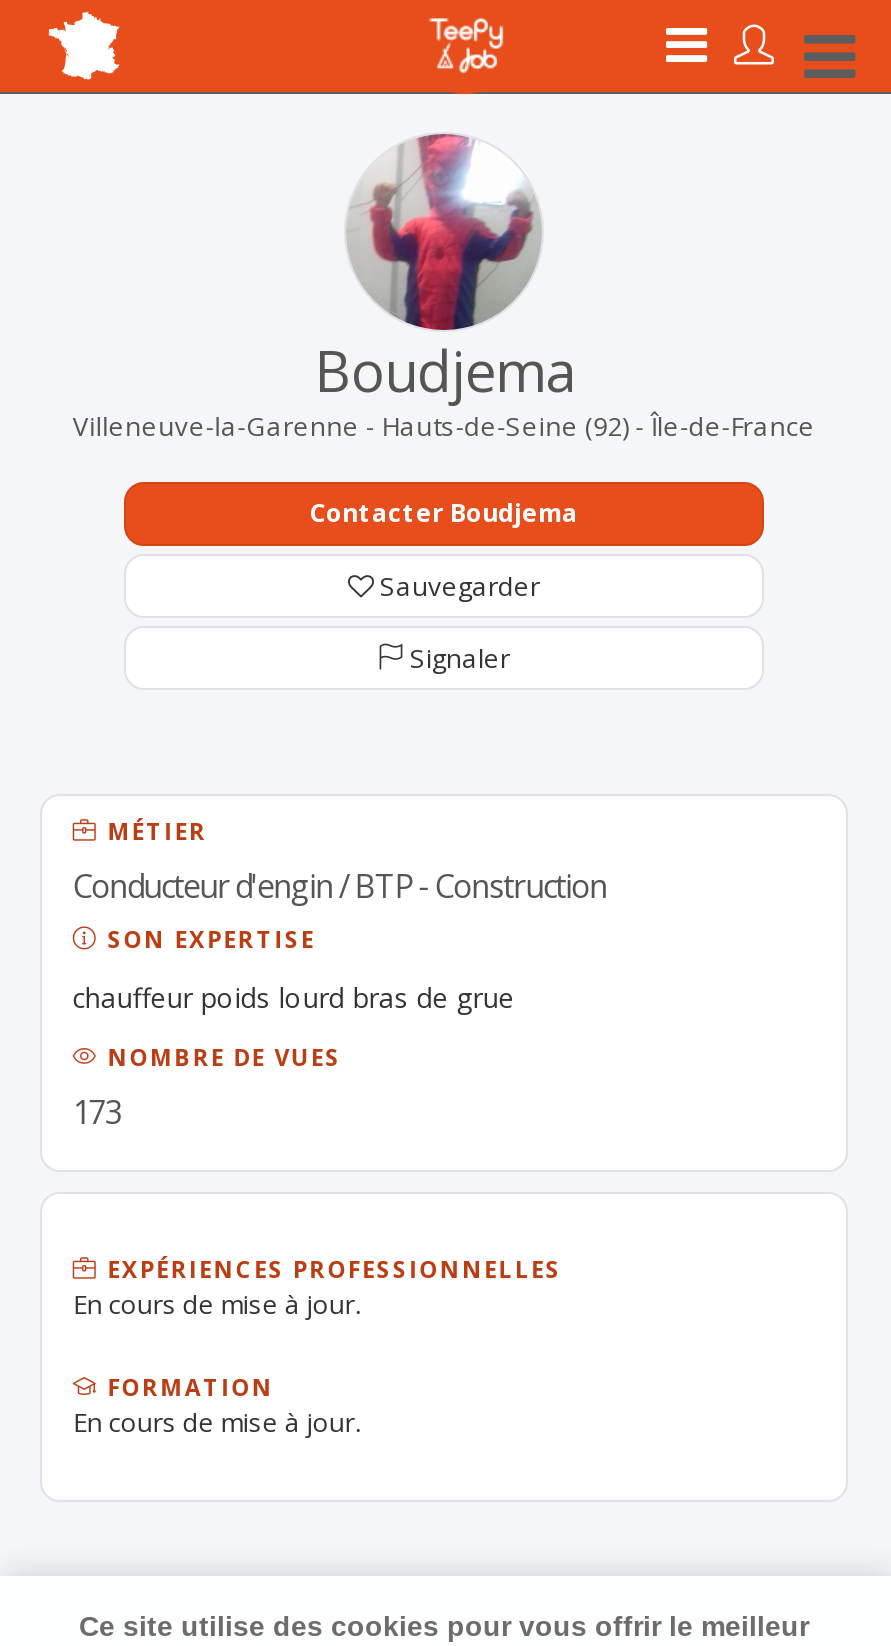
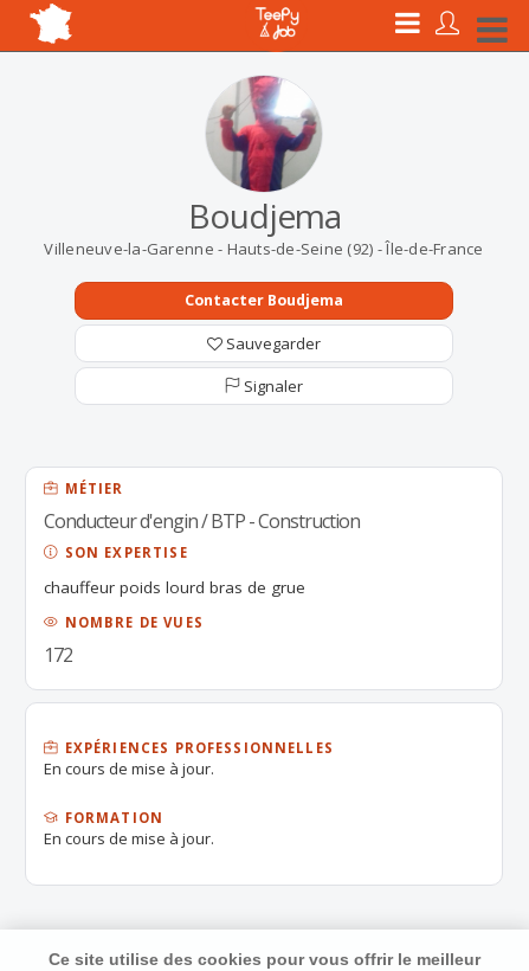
[73,1090,121,1134] 173 -> [44,642,73,668] 172

